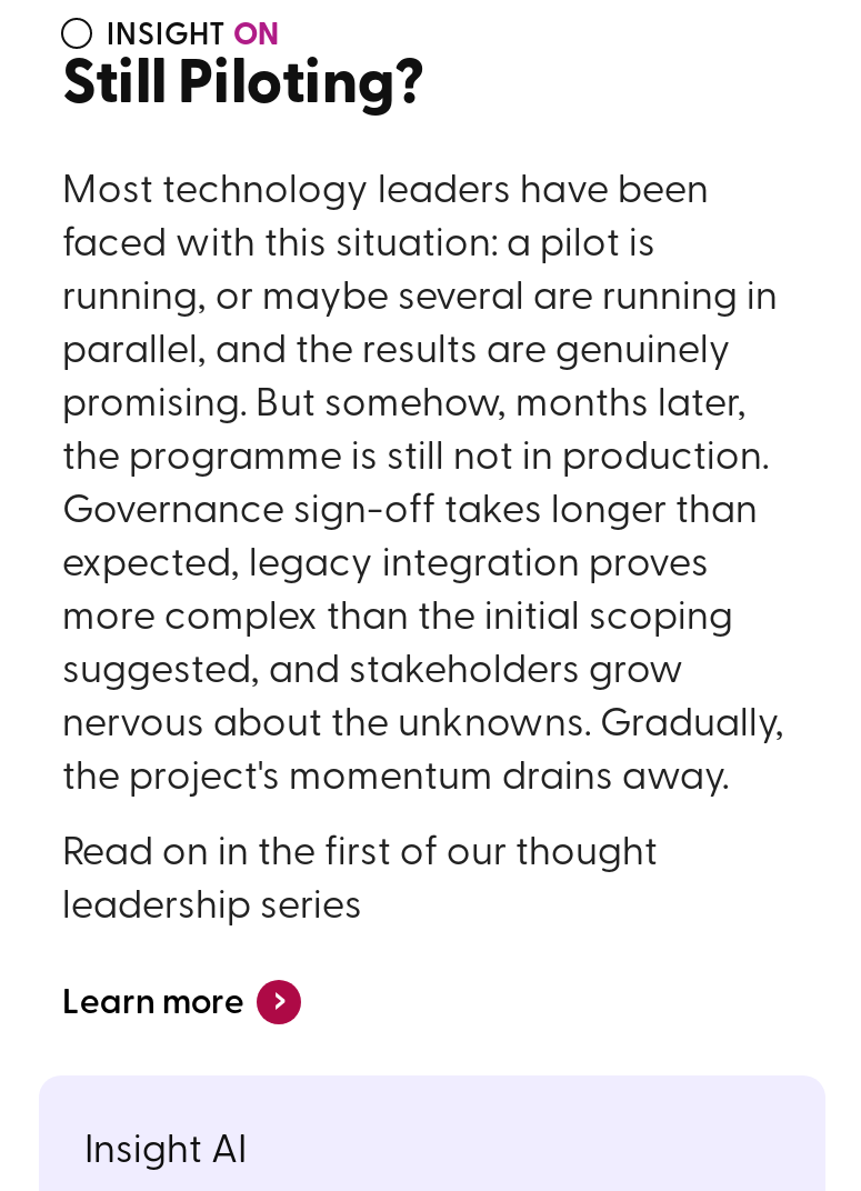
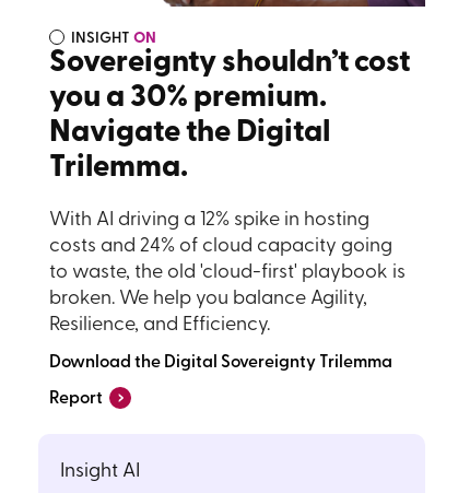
[62,57,424,119] Still Piloting? -> [50,49,410,184] Sovereignty shouldn’t cost | you a 30% premium. | Navigate the Digital | Trilemma.
[62,172,784,801] Most technology leaders have been | faced with this situation: a pilot is | running, or maybe several are running in | parallel, and the results are genuinely | promising. But somehow, months later, | the programme is still not in production. | Governance sign-off takes longer than | expected, legacy integration proves | more complex than the initial scoping | suggested, and stakeholders grow | nervous about the unknowns. Gradually, | the project's momentum drains away. -> [50,210,406,336] With AI driving a 12% spike in hosting | costs and 24% of cloud capacity going | to waste, the old 'cloud-first' playbook is | broken. We help you balance Agility, | Resilience, and Efficiency.
[62,834,657,930] Read on in the first of our thought | leadership series -> [50,355,393,372] Download the Digital Sovereignty Trilemma
[62,977,292,1023] Learn more › -> [50,385,127,408] Report ›

